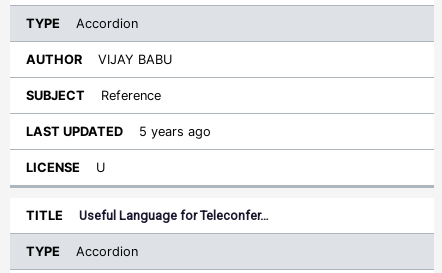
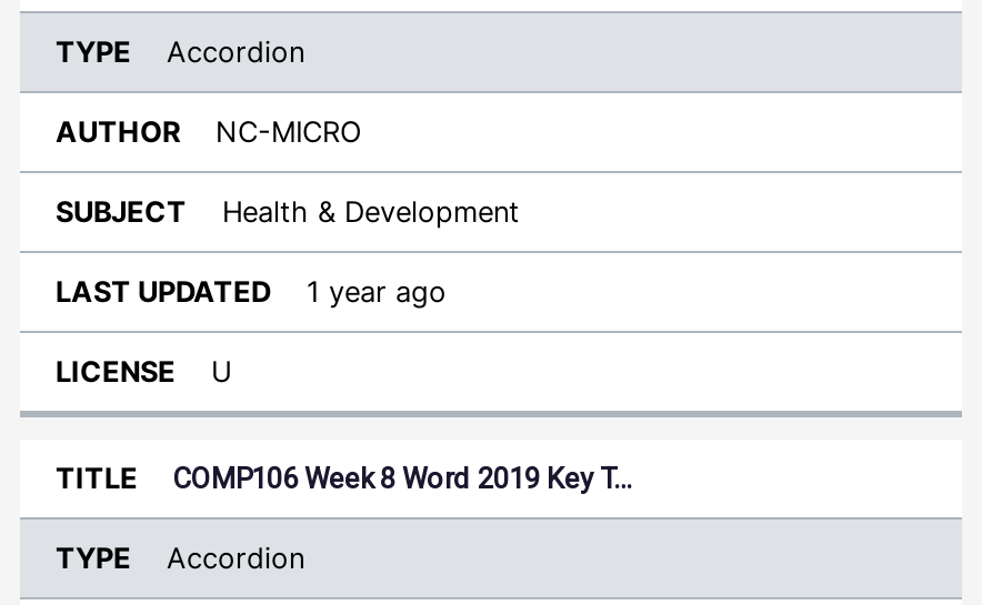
[98,52,172,67] VIJAY BABU -> [216,115,362,149] NC-MICRO
[101,88,161,103] Reference -> [222,195,520,229] Health & Development
[139,124,211,139] 5 years ago -> [307,275,447,309] 1 year ago
[79,208,269,223] Useful Language for Teleconfer… -> [173,462,633,495] COMP106 Week 8 Word 2019 Key T…

